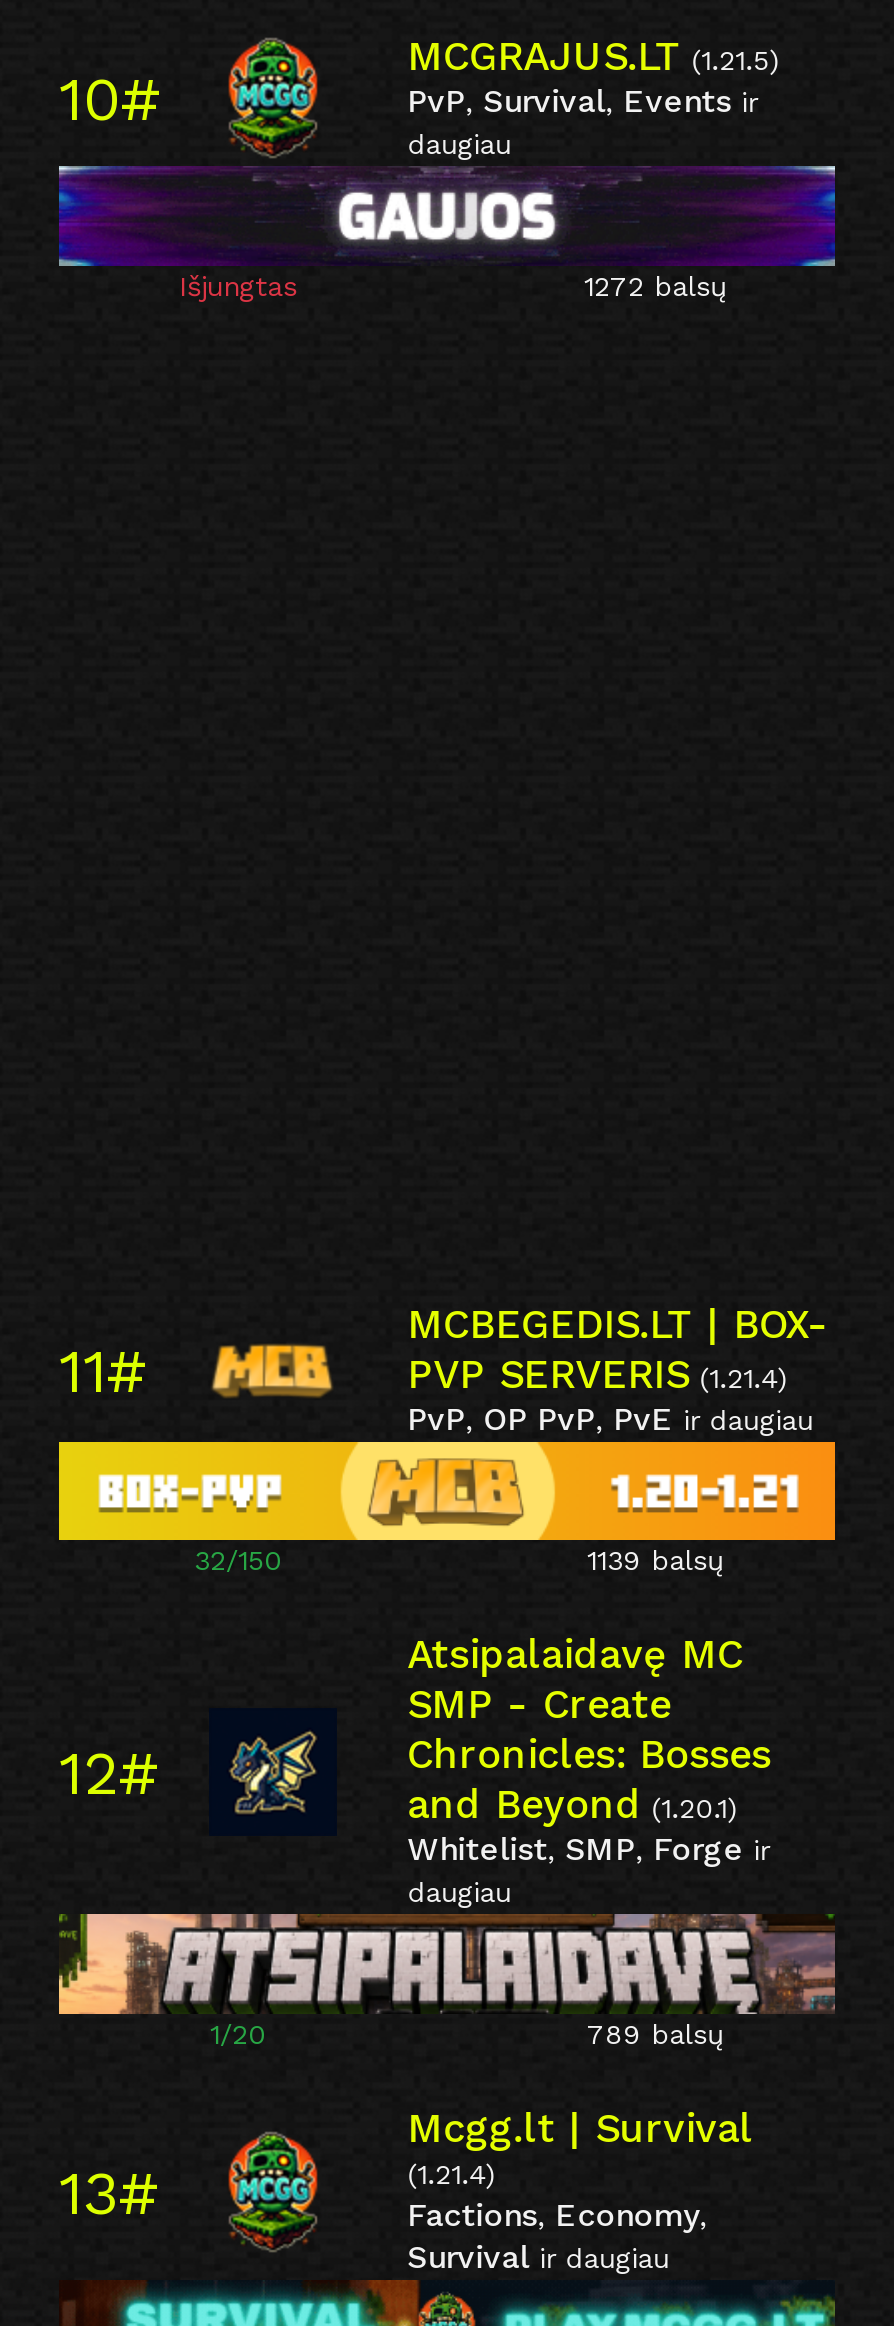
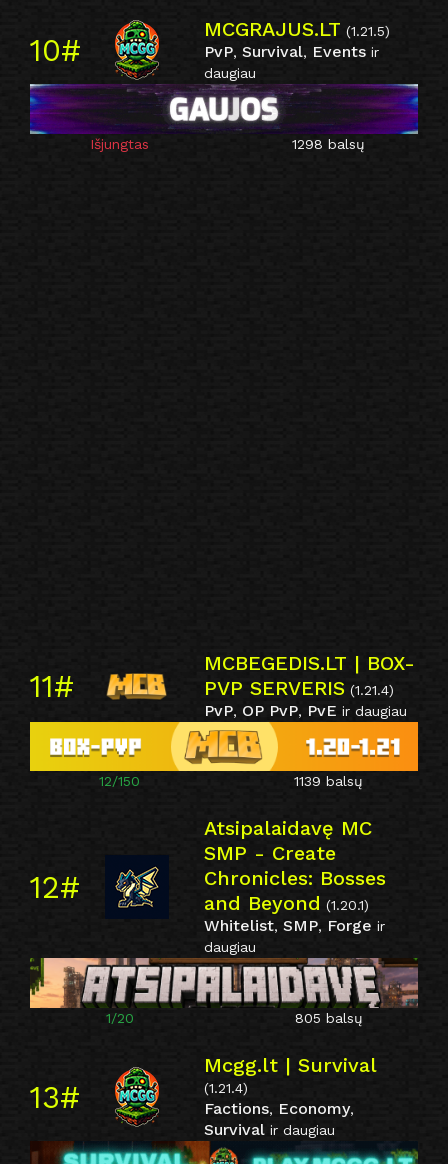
[584,269,728,301] 1272 balsų -> [292,136,365,152] 1298 balsų
[194,1545,282,1577] 32/150 -> [99,773,140,789] 12/150
[587,2018,725,2050] 789 balsų -> [294,1010,362,1026] 805 balsų

